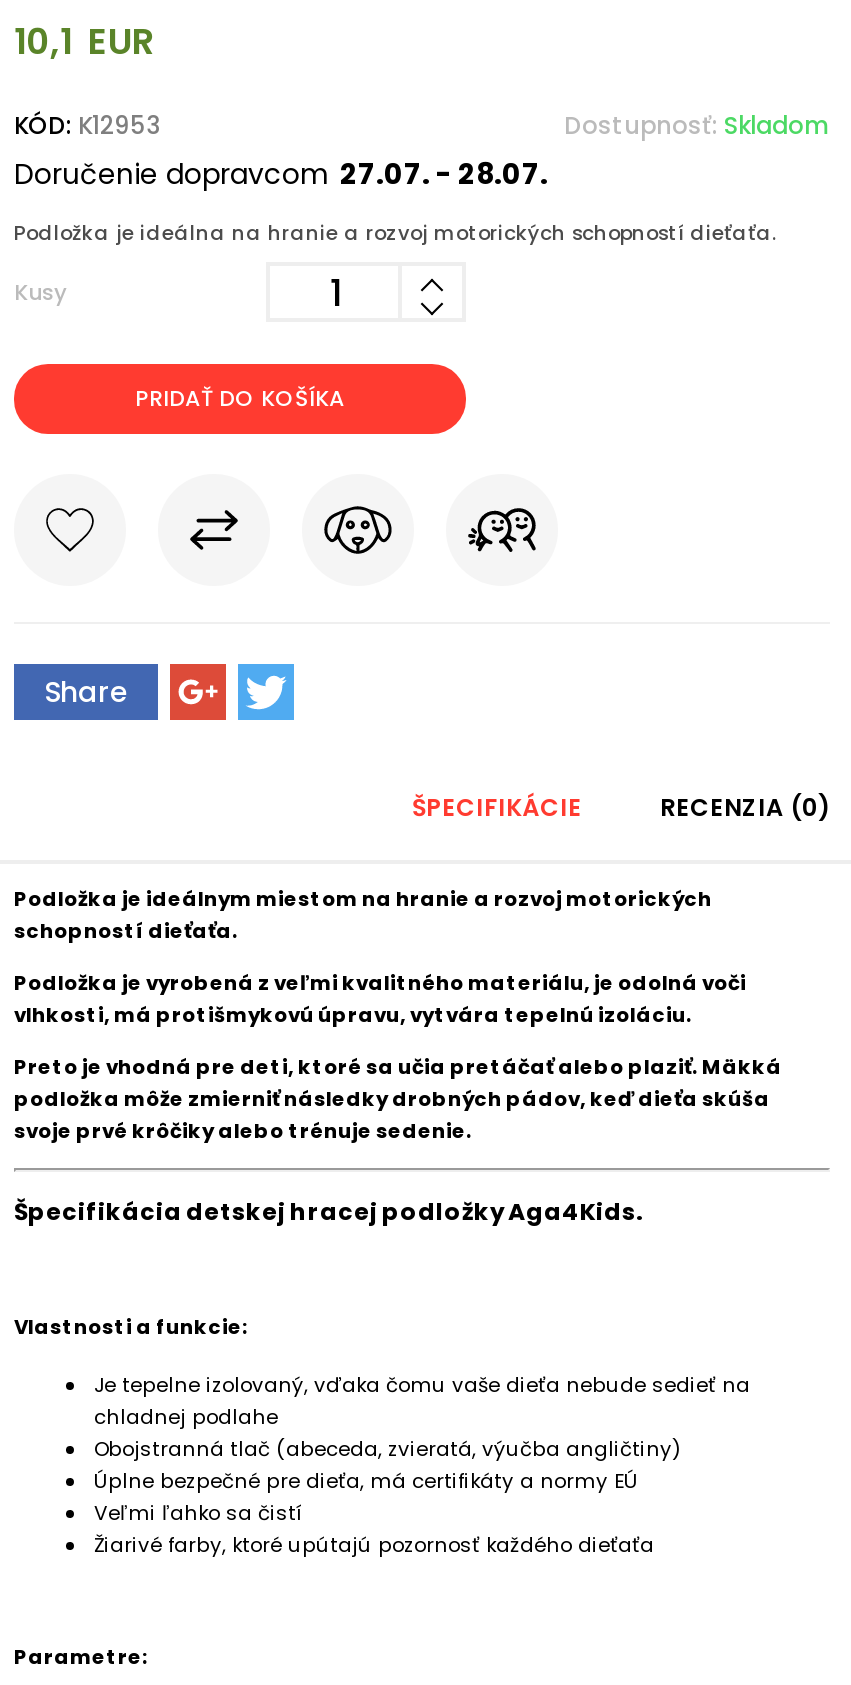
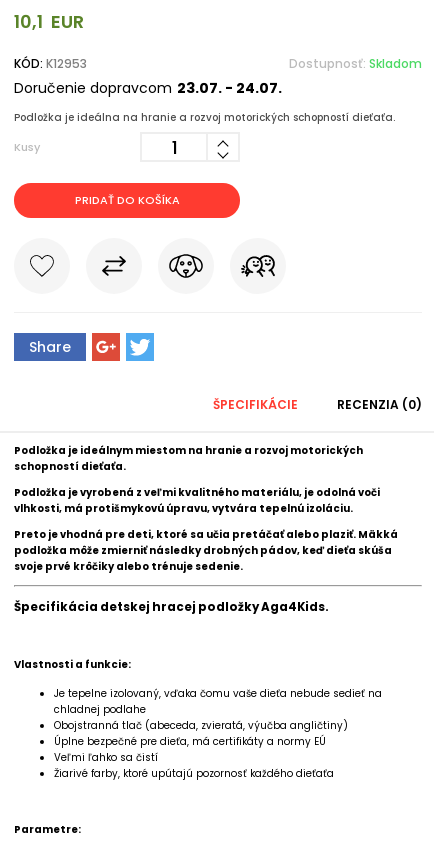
[14,154,548,194] Doručenie dopravcom 27.07. - 28.07. -> [14,78,282,98] Doručenie dopravcom 23.07. - 24.07.

